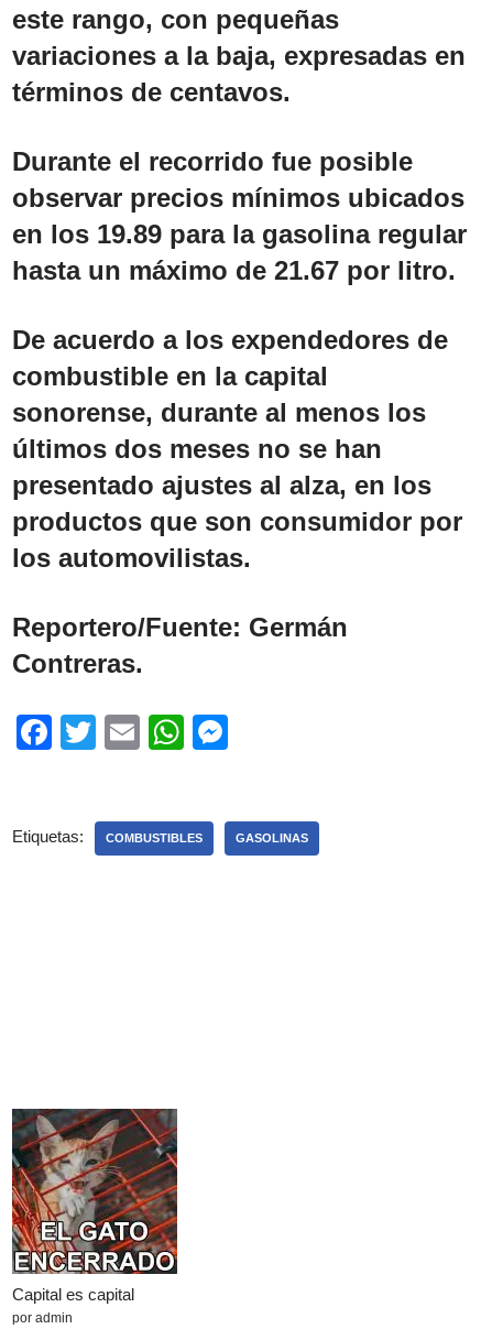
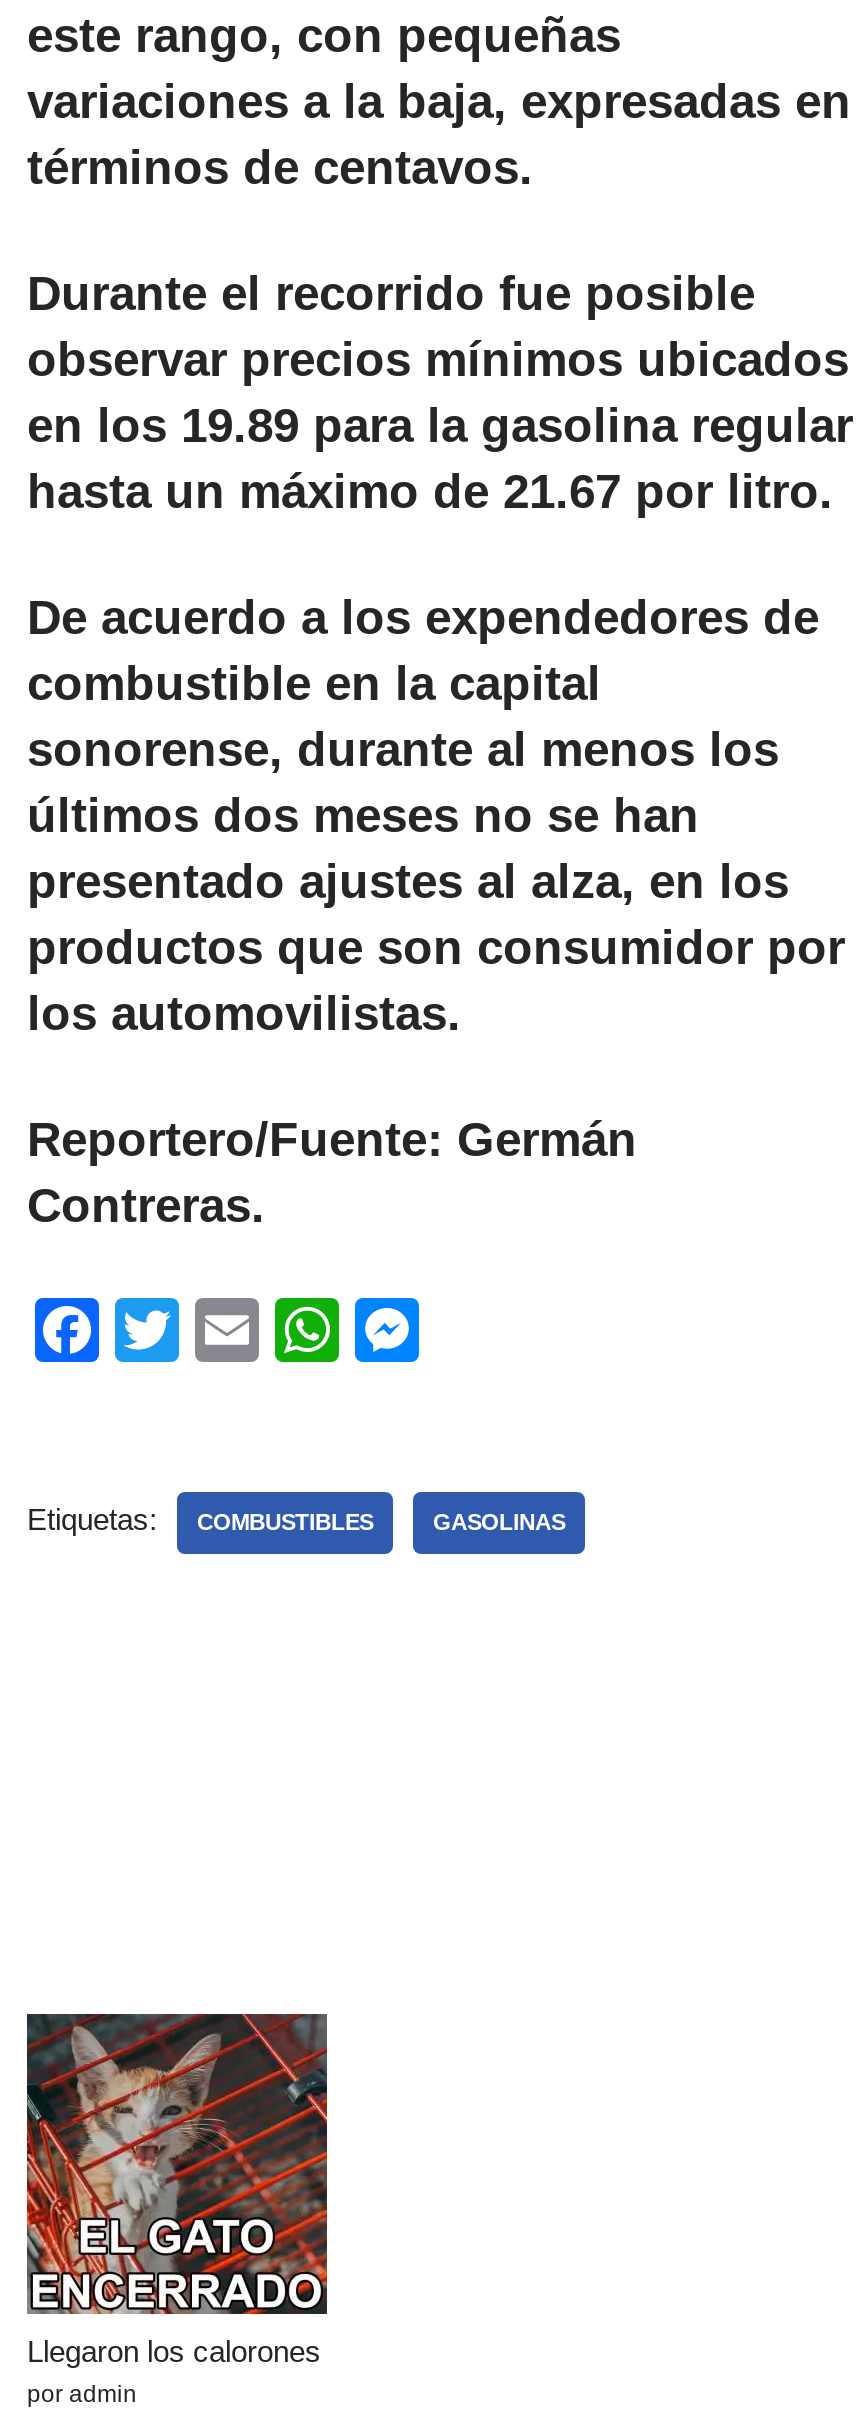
[12,1285,134,1304] Capital es capital -> [27,2334,321,2368] Llegaron los calorones

